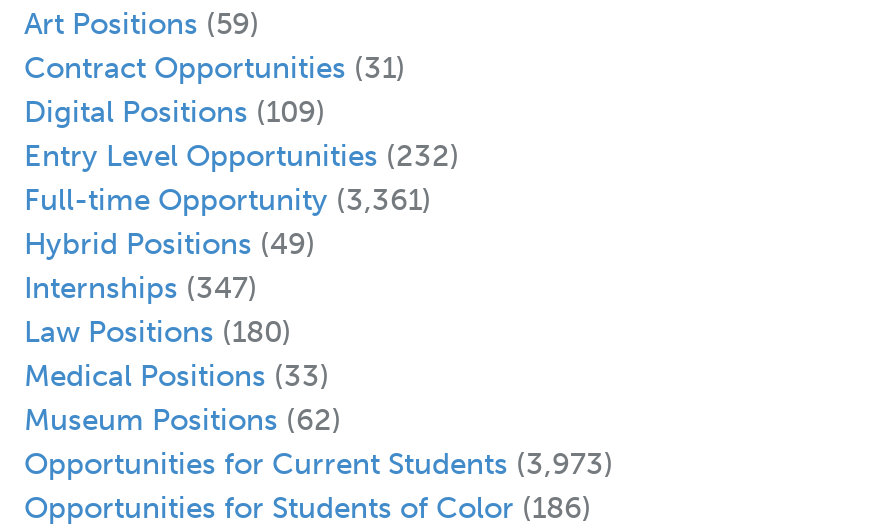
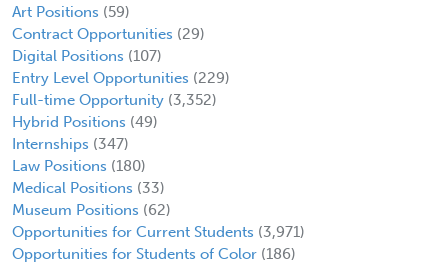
[24,50,406,86] Contract Opportunities (31) -> [12,25,205,43] Contract Opportunities (29)
[24,94,326,130] Digital Positions (109) -> [12,47,162,65] Digital Positions (107)
[24,138,460,174] Entry Level Opportunities (232) -> [12,69,230,87] Entry Level Opportunities (229)
[24,182,432,218] Full-time Opportunity (3,361) -> [12,91,217,109] Full-time Opportunity (3,352)
[24,446,614,482] Opportunities for Current Students (3,973) -> [12,223,305,241] Opportunities for Current Students (3,971)

